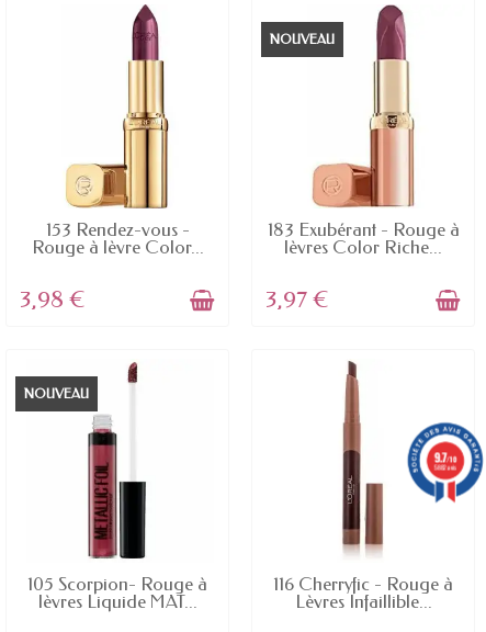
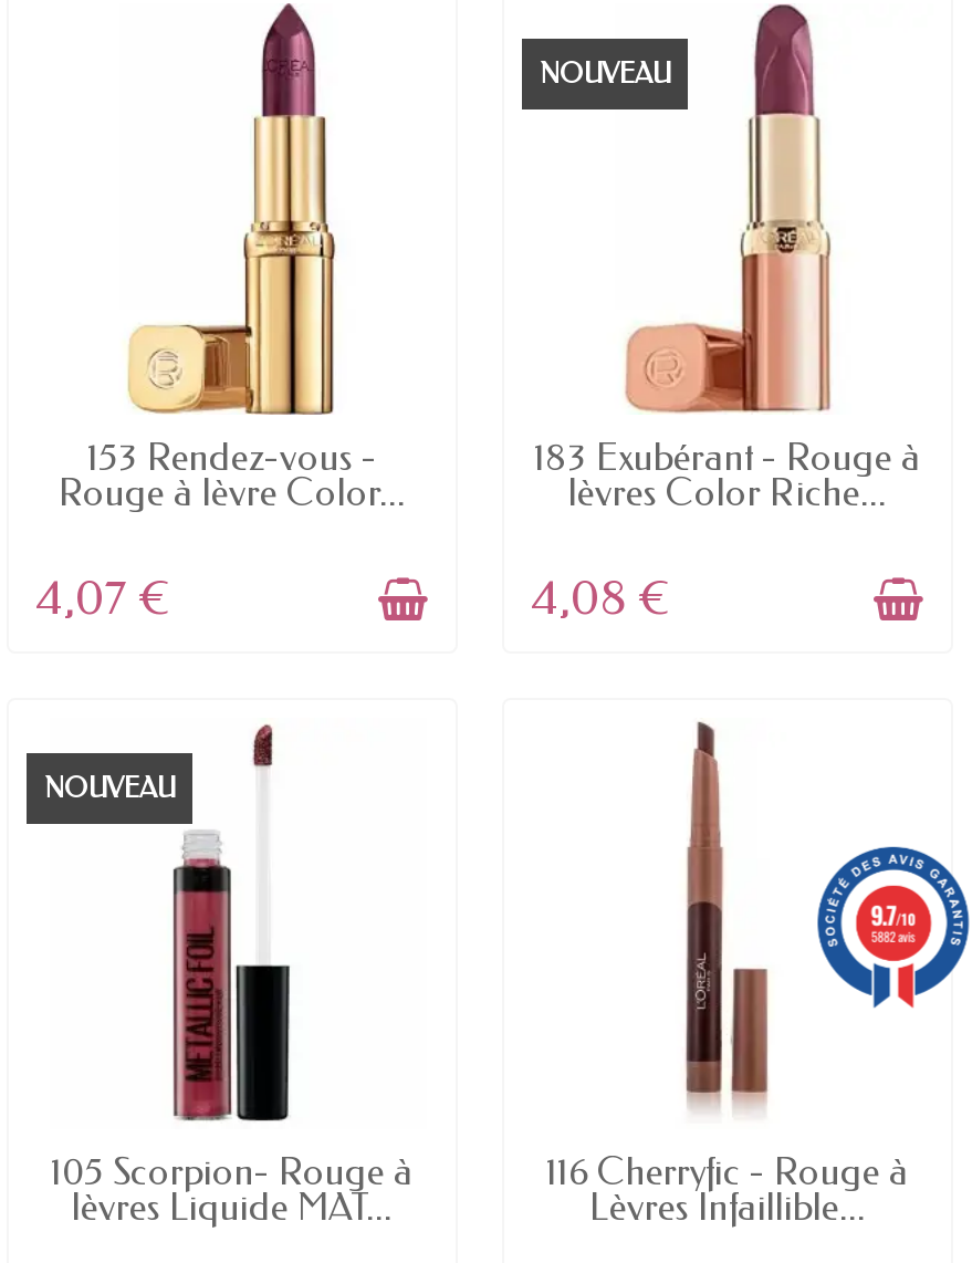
[20,286,86,314] 3,98 € -> [35,570,170,628] 4,07 €
[265,286,329,314] 3,97 € -> [531,570,670,628] 4,08 €

